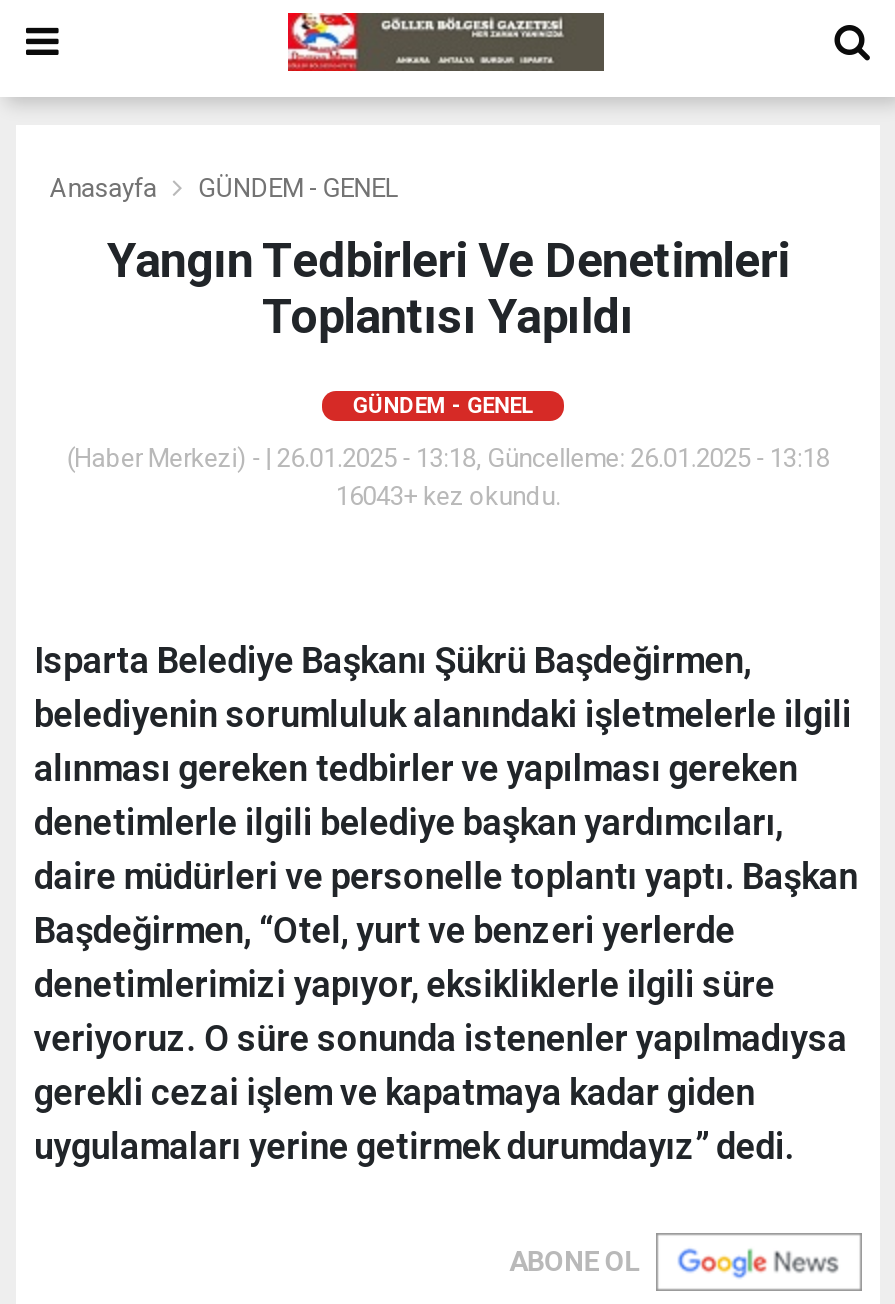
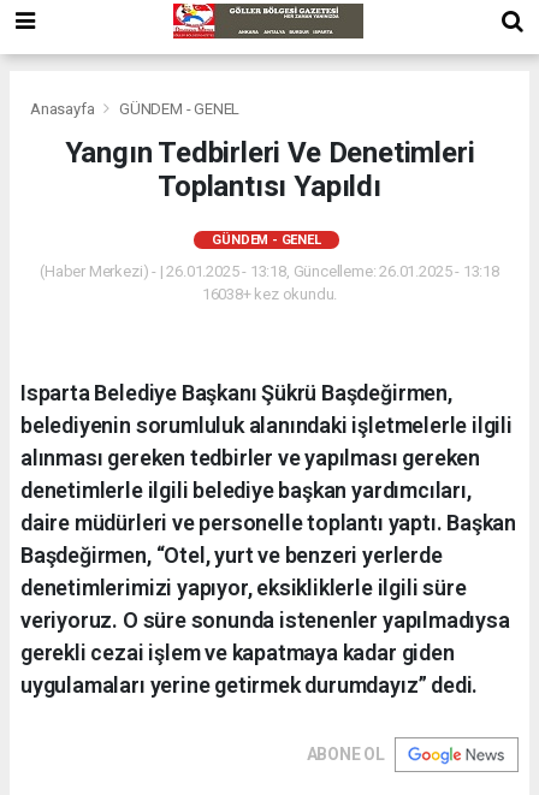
[335,481,561,511] 16043+ kez okundu. -> [202,285,337,303] 16038+ kez okundu.

